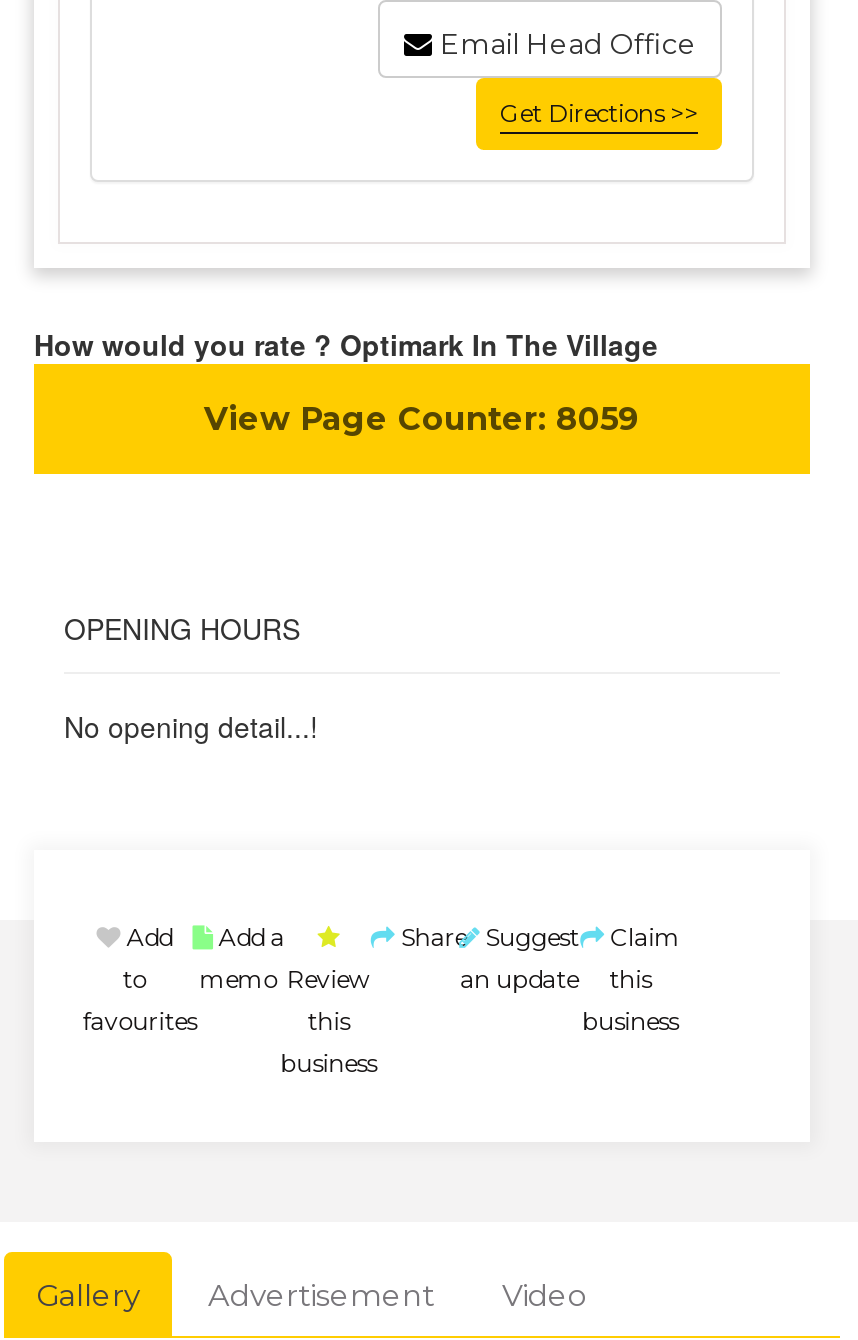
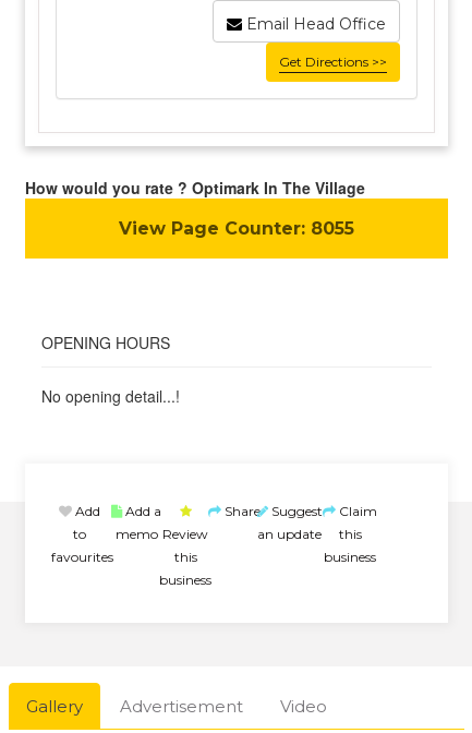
[204,400,640,438] View Page Counter: 8059 -> [119,218,354,239] View Page Counter: 8055

